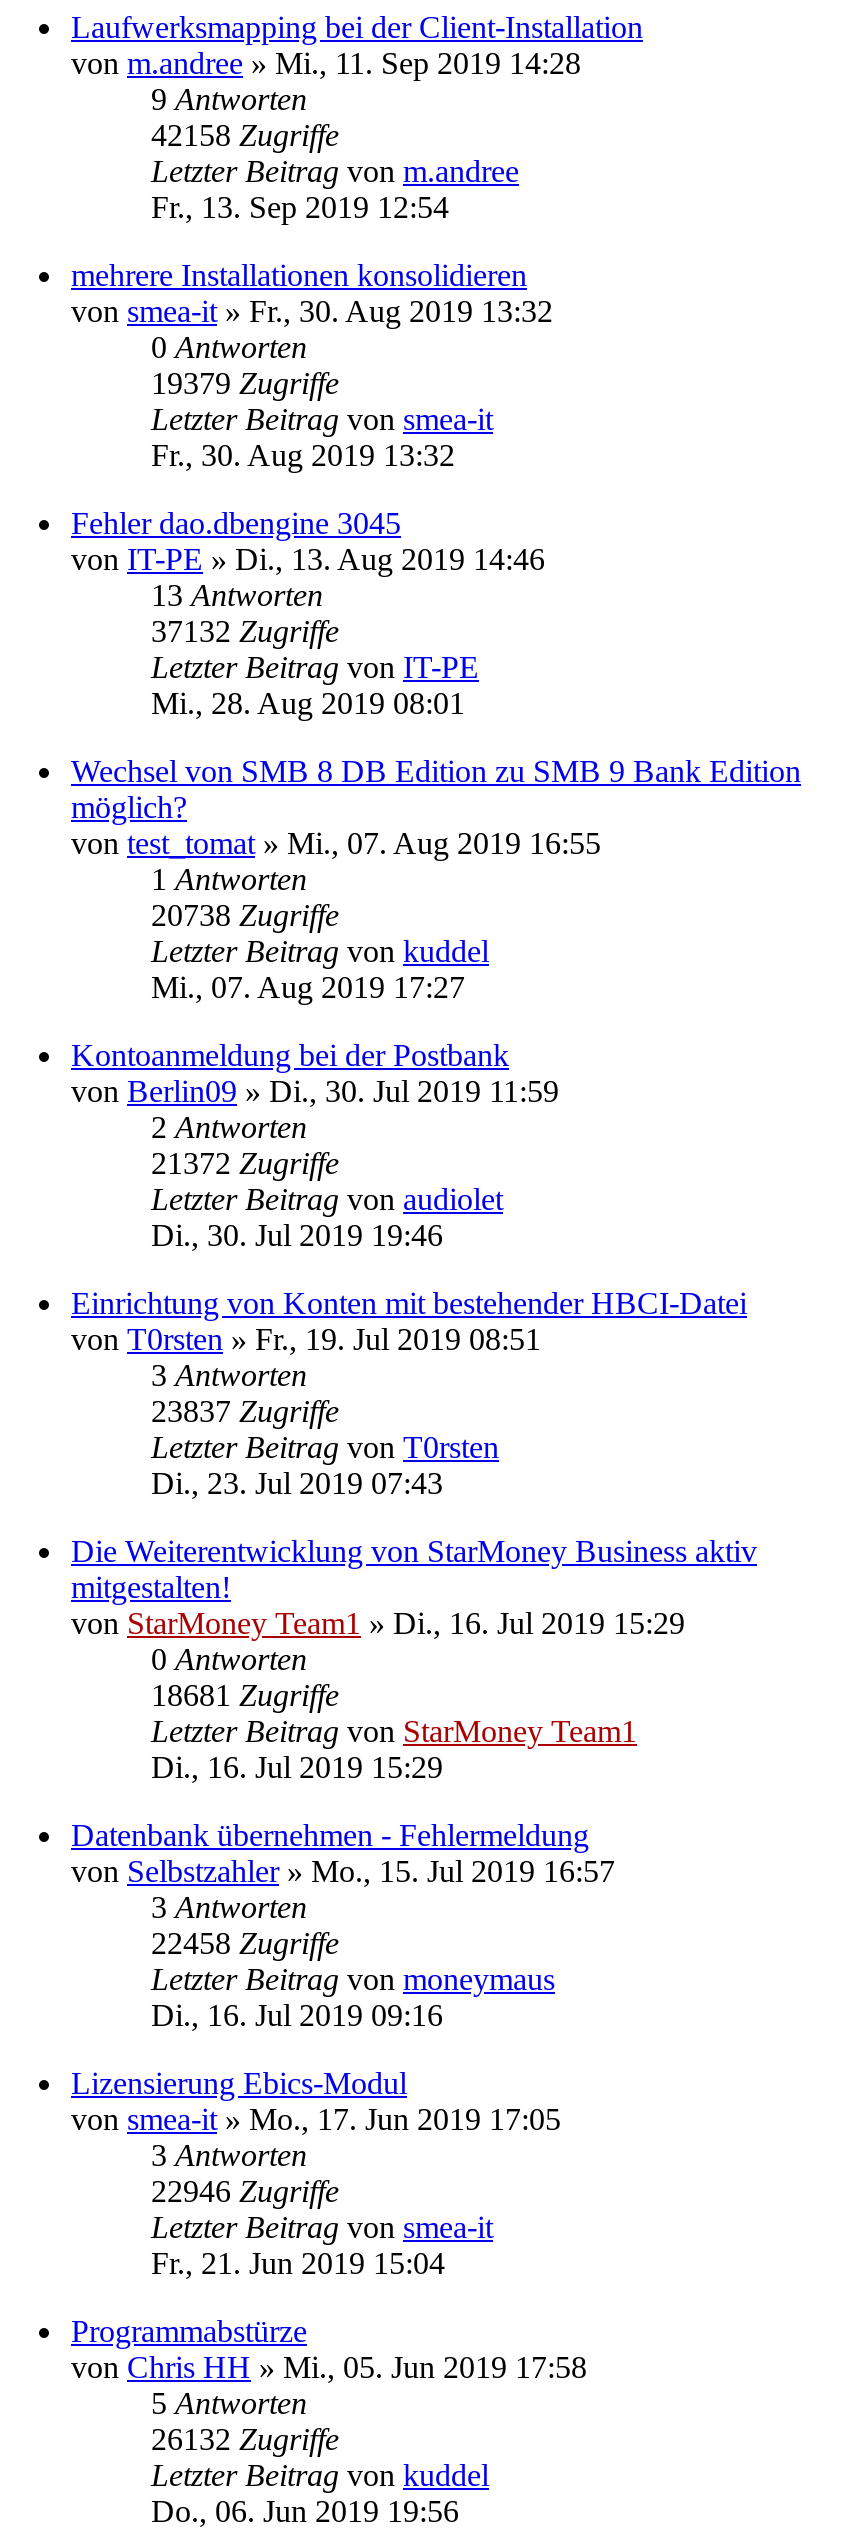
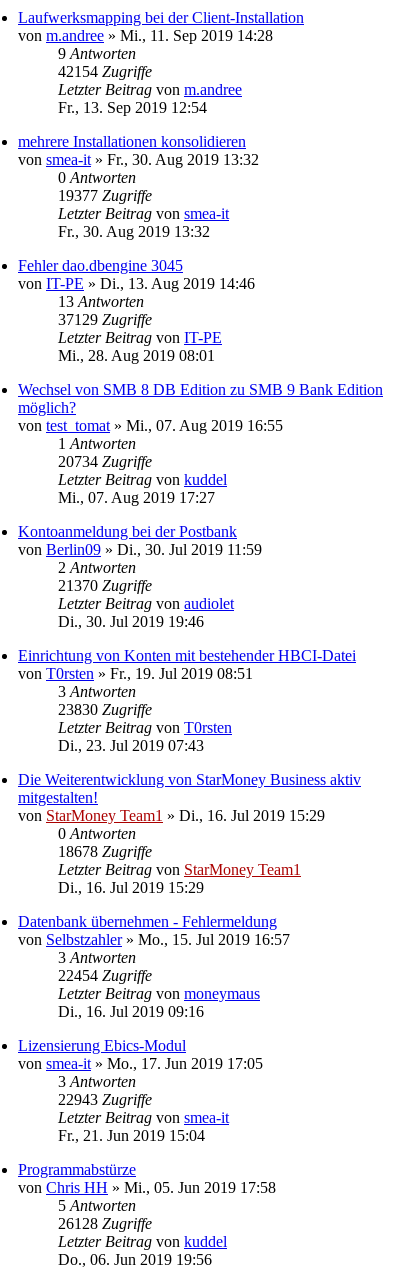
[151,118,339,152] 42158 Zugriffe -> [58,63,152,80] 42154 Zugriffe
[151,366,339,400] 19379 Zugriffe -> [58,187,152,204] 19377 Zugriffe
[151,614,339,648] 37132 Zugriffe -> [58,311,152,328] 37129 Zugriffe
[151,898,339,932] 20738 Zugriffe -> [58,453,152,470] 20734 Zugriffe
[151,1146,339,1180] 21372 Zugriffe -> [58,577,152,594] 21370 Zugriffe
[151,1394,339,1428] 23837 Zugriffe -> [58,701,152,718] 23830 Zugriffe
[151,1678,339,1712] 18681 Zugriffe -> [58,843,152,860] 18678 Zugriffe
[151,1926,339,1960] 22458 Zugriffe -> [58,967,152,984] 22454 Zugriffe
[151,2174,339,2208] 22946 Zugriffe -> [58,1091,152,1108] 22943 Zugriffe
[151,2422,339,2456] 26132 Zugriffe -> [58,1215,152,1232] 26128 Zugriffe

